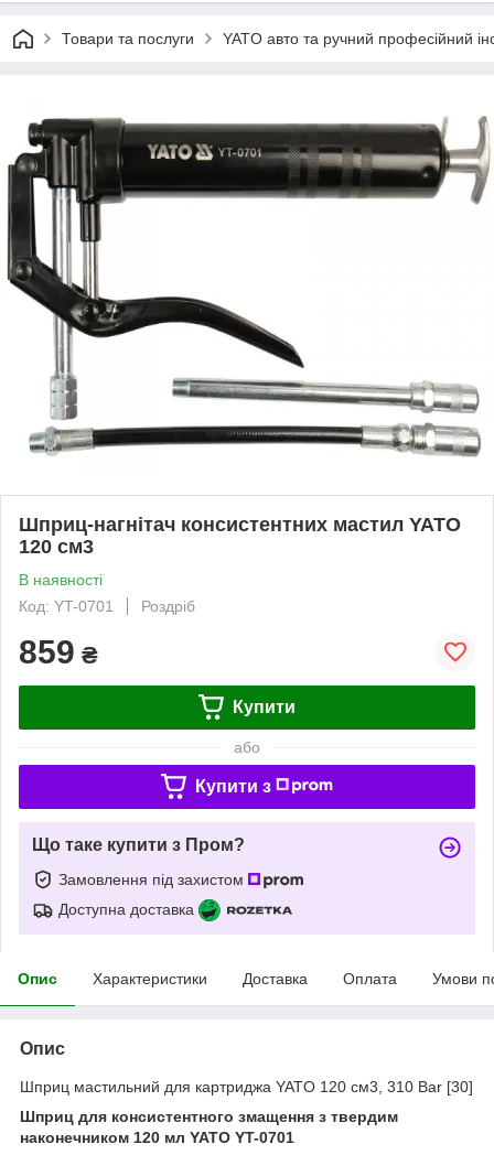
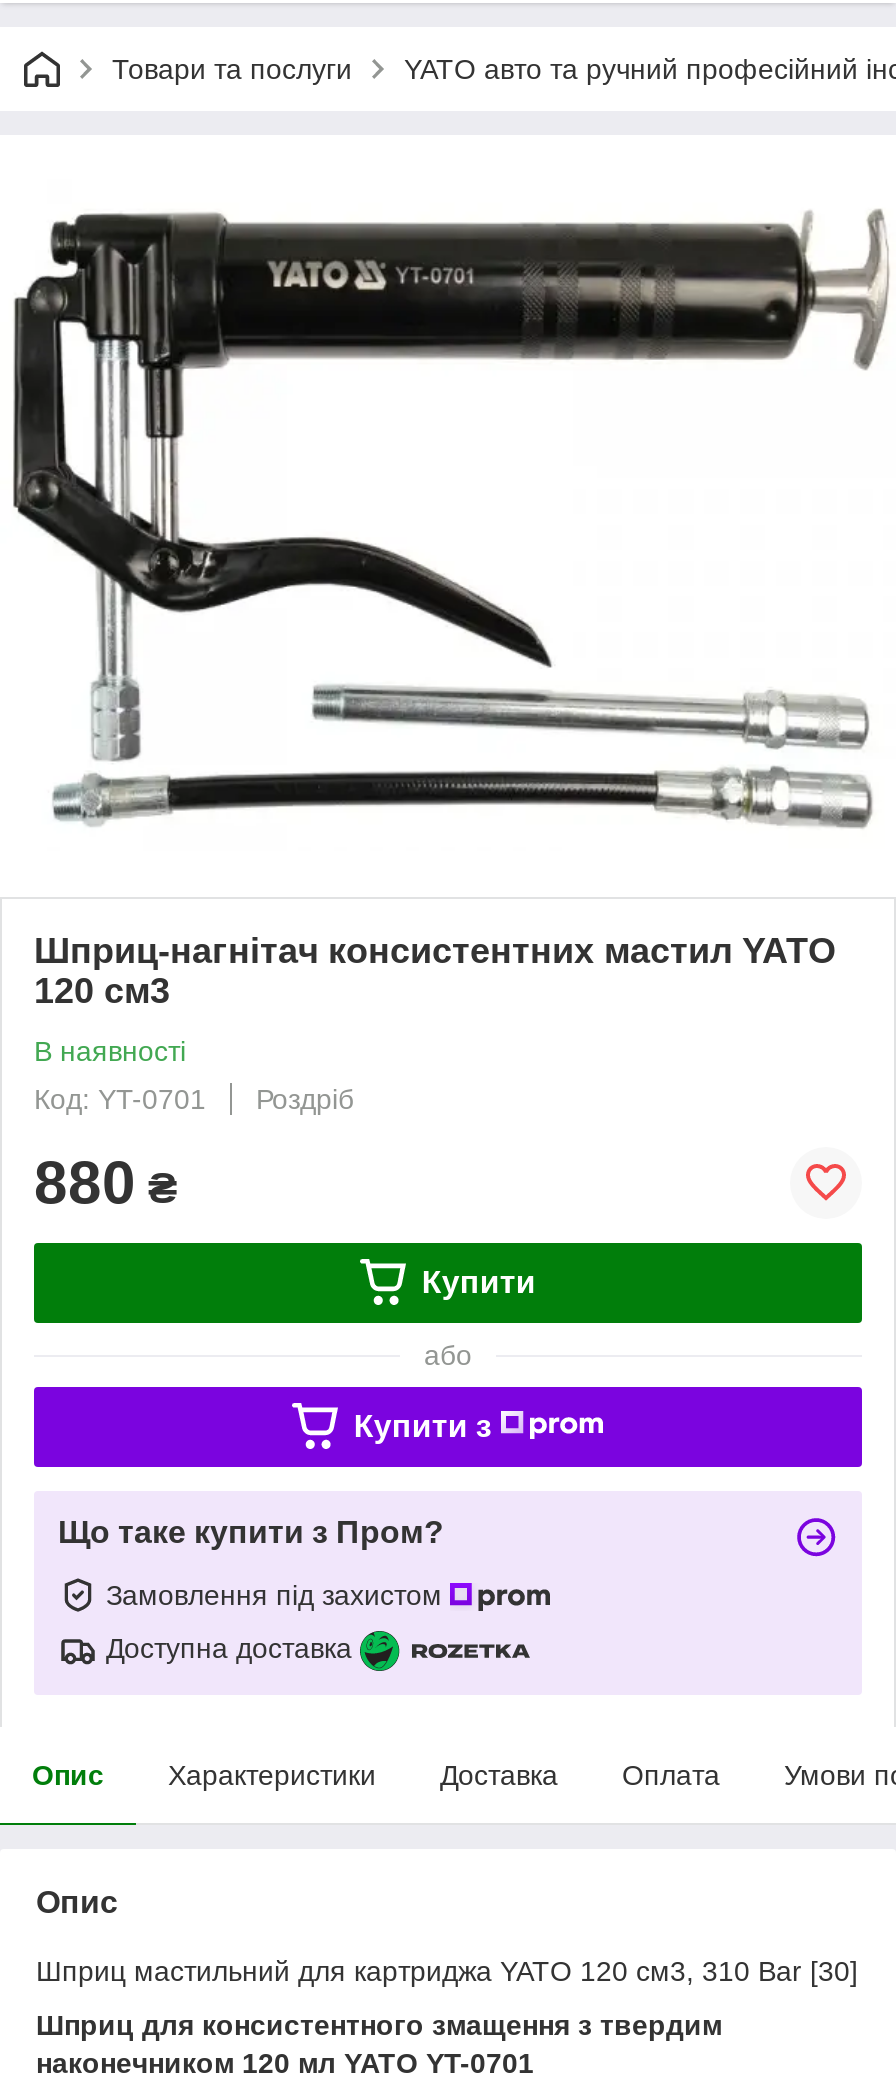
[19,633,98,670] 859 ₴ -> [34,1149,178,1215] 880 ₴

